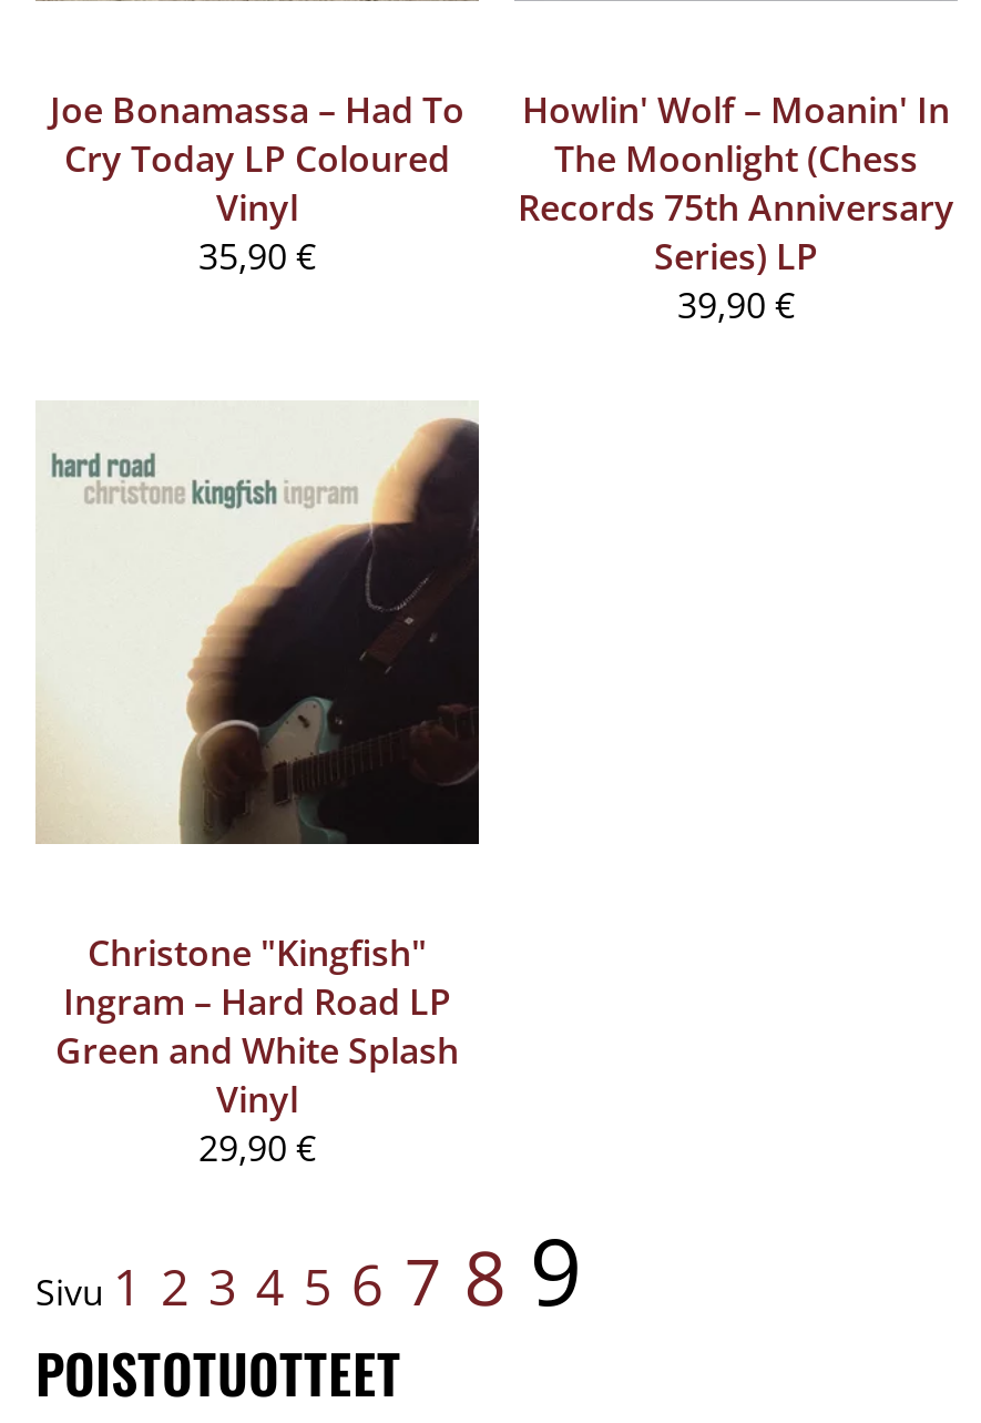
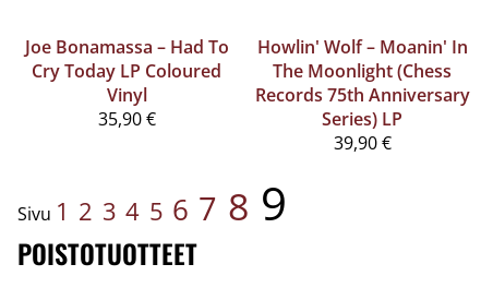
[35,404,481,1173] [image] | Christone "Kingfish" | Ingram – Hard Road LP | Green and White Splash | Vinyl | 29,90 € -> none

